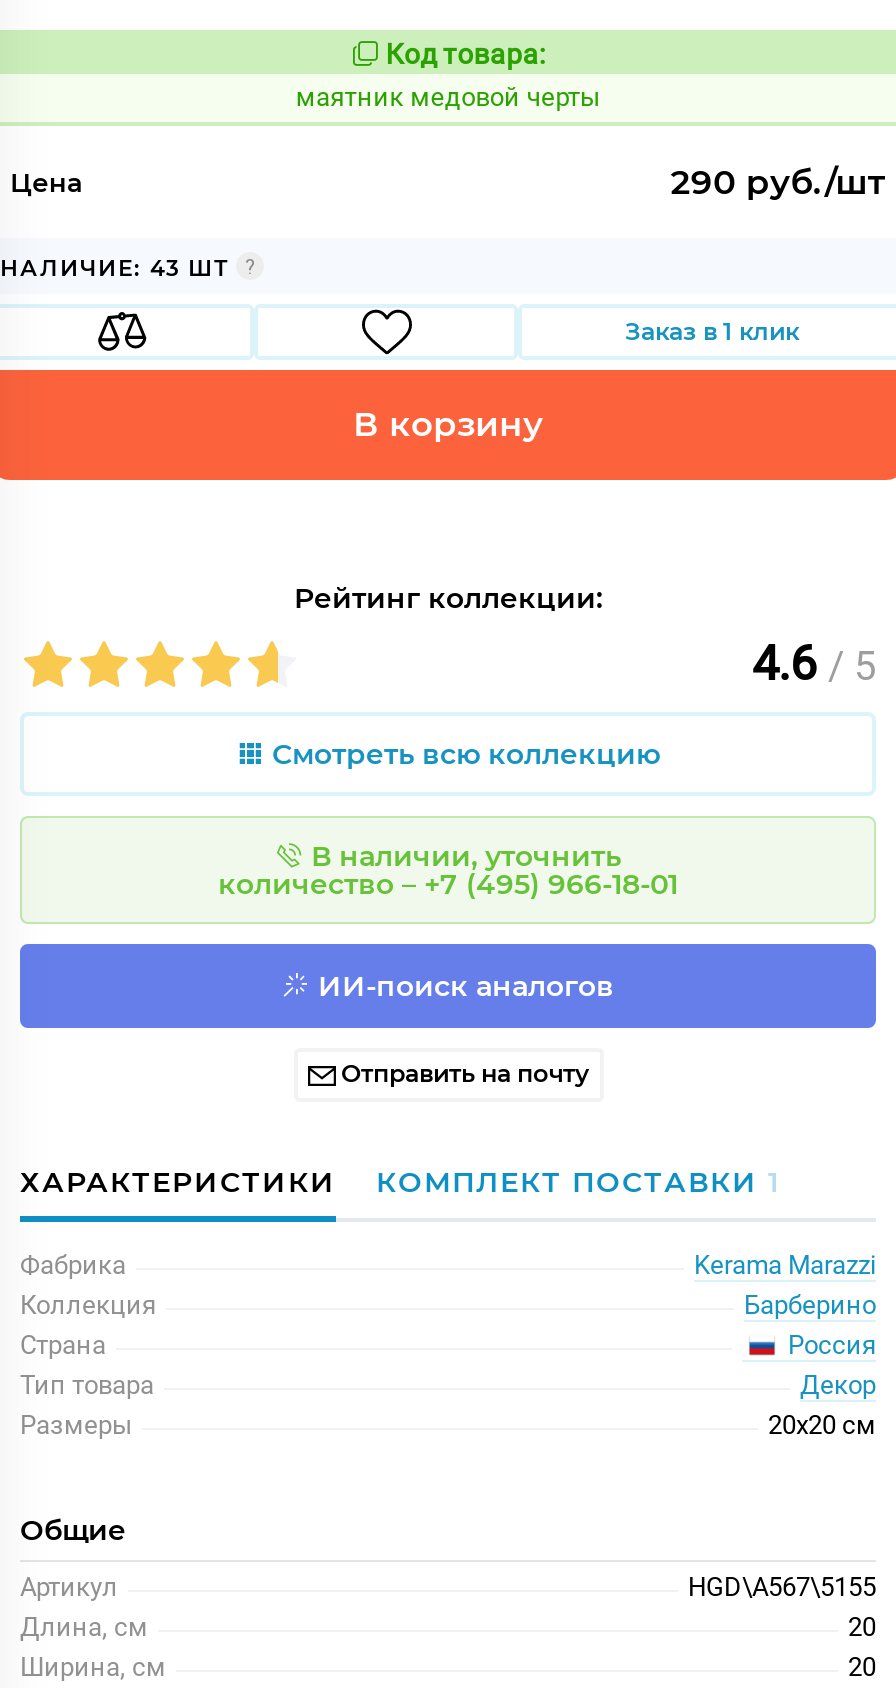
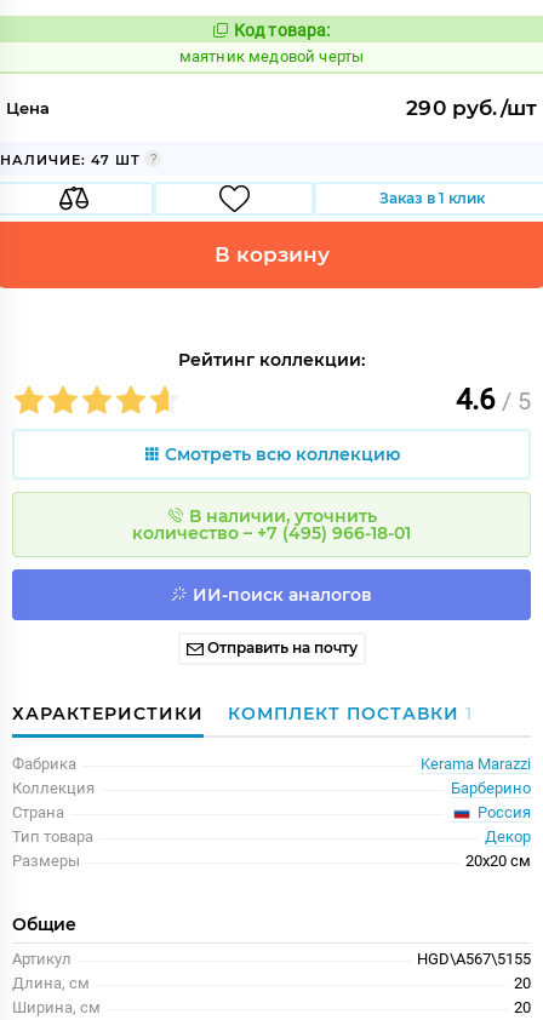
[0,254,230,282] НАЛИЧИЕ: 43 ШТ -> [0,151,141,168] НАЛИЧИЕ: 47 ШТ

